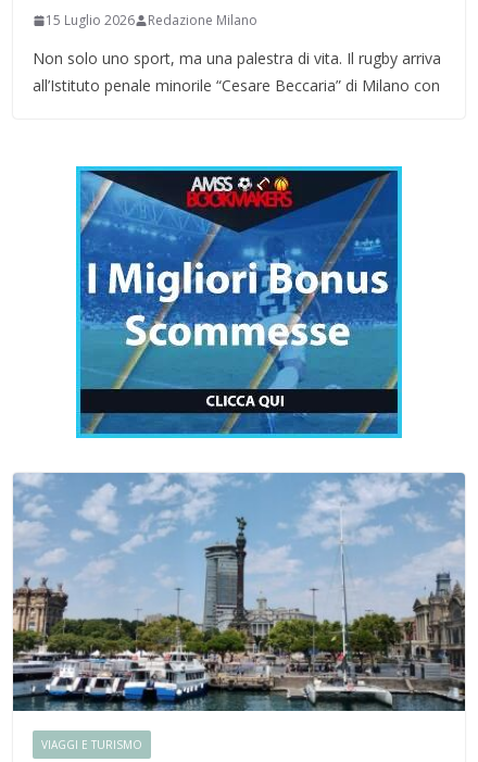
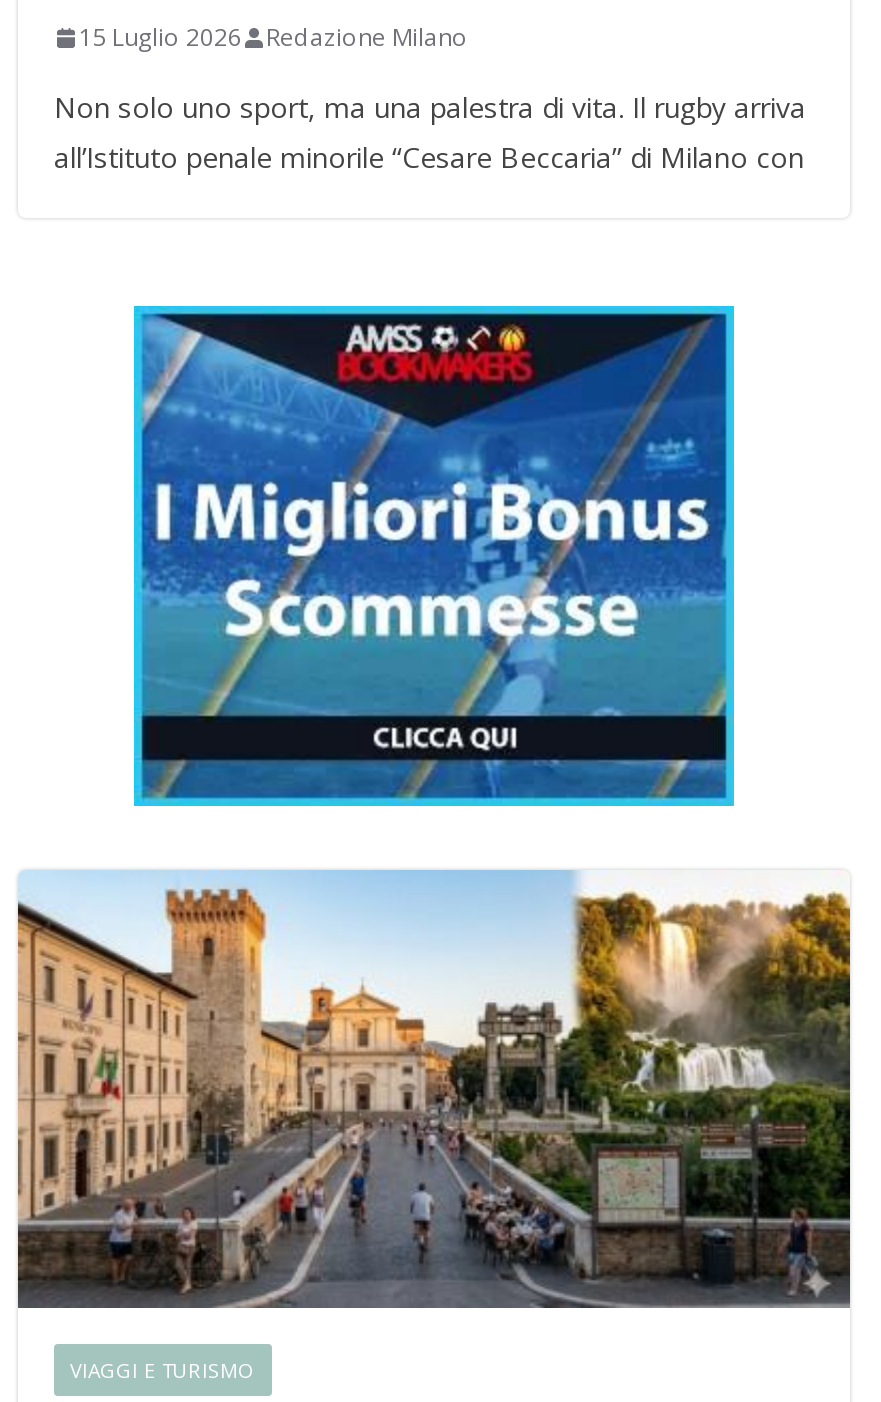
[12,472,466,711] [image] -> [16,870,852,1308] [image]

